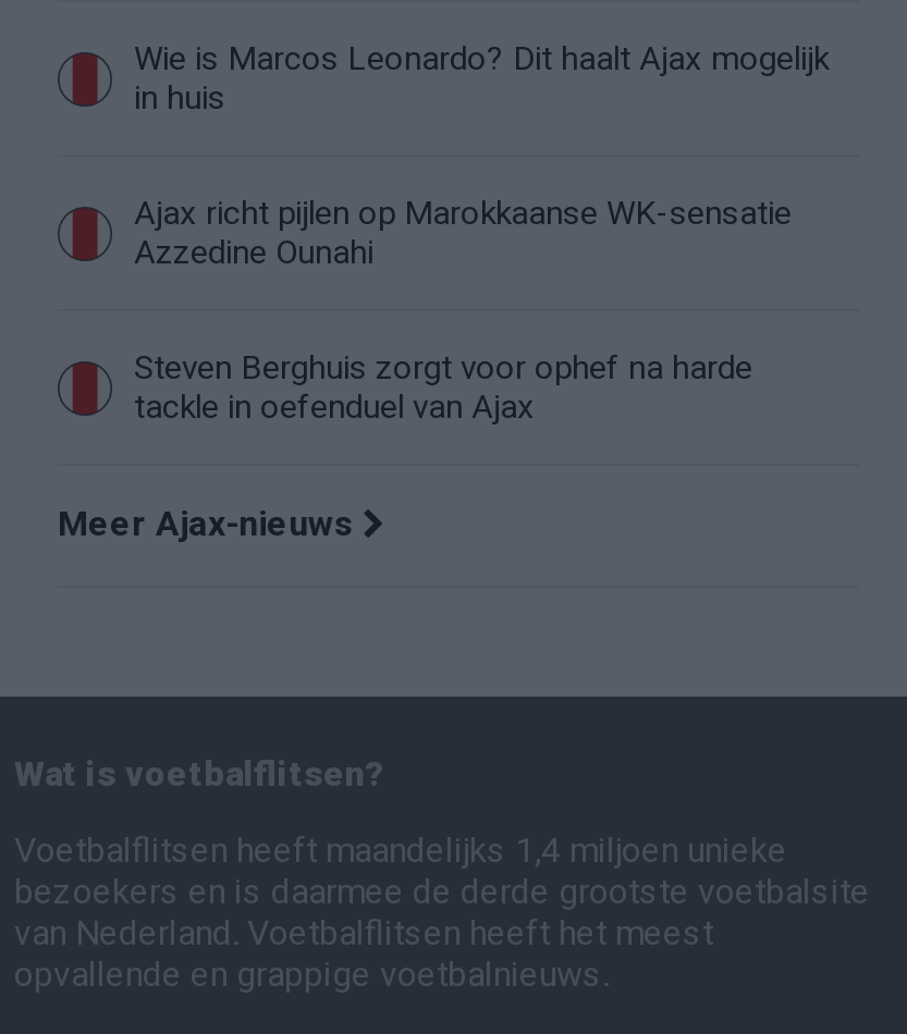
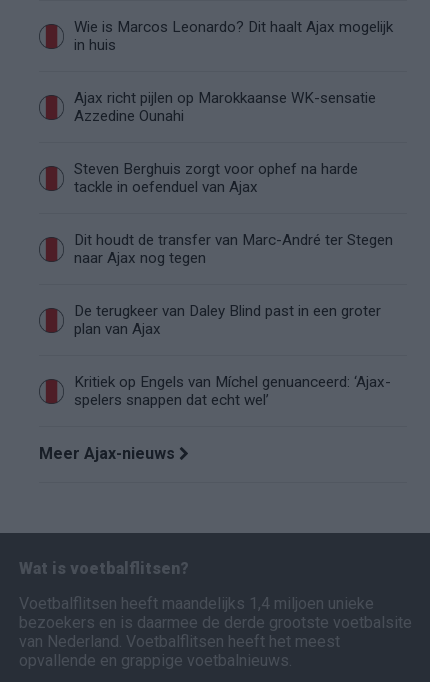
none -> [74,231,393,409] Dit houdt de transfer van Marc-André ter Stegen | naar Ajax nog tegen | De terugkeer van Daley Blind past in een groter | plan van Ajax | Kritiek op Engels van Míchel genuanceerd: ‘Ajax- | spelers snappen dat echt wel’

